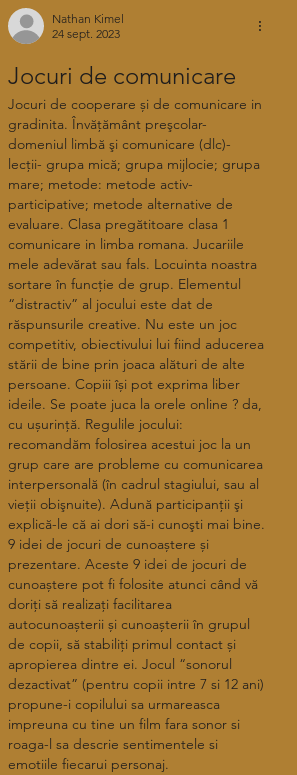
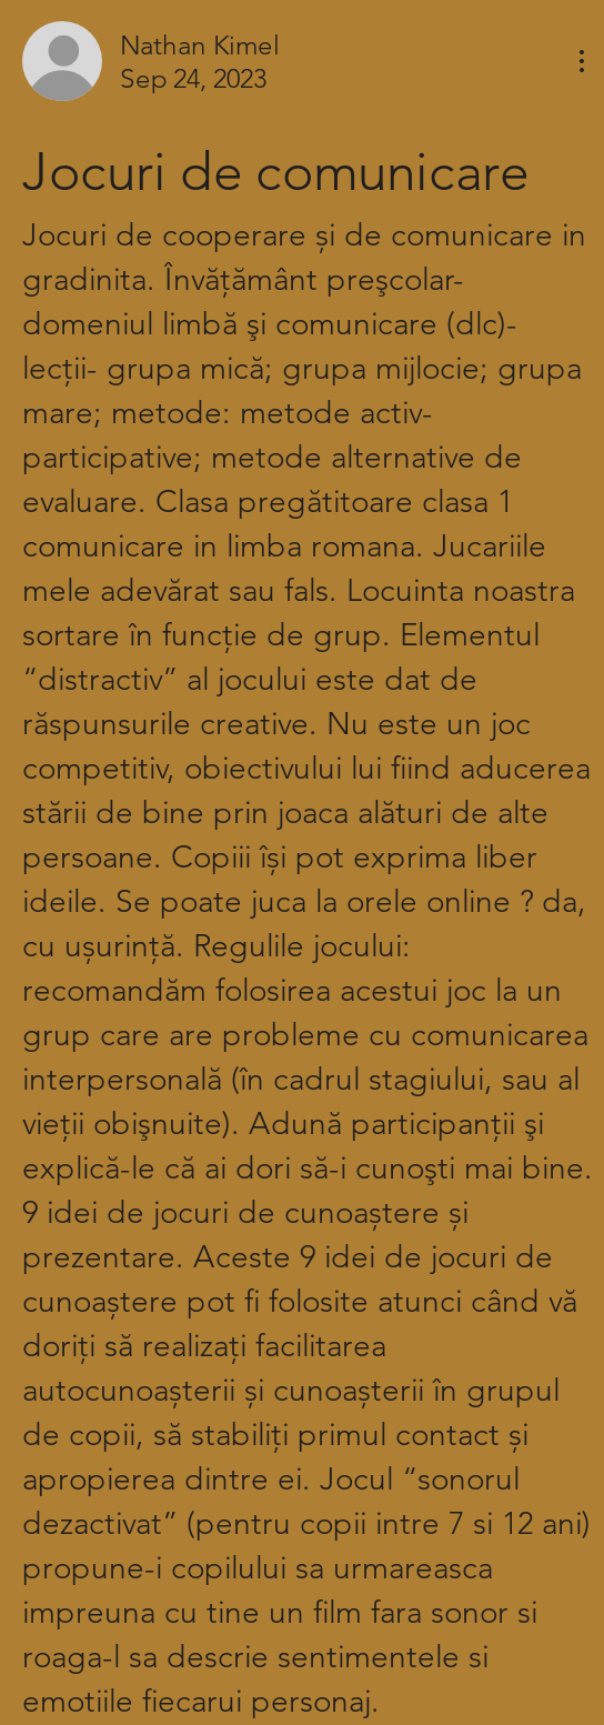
[52,25,120,40] 24 sept. 2023 -> [120,60,266,93] Sep 24, 2023

